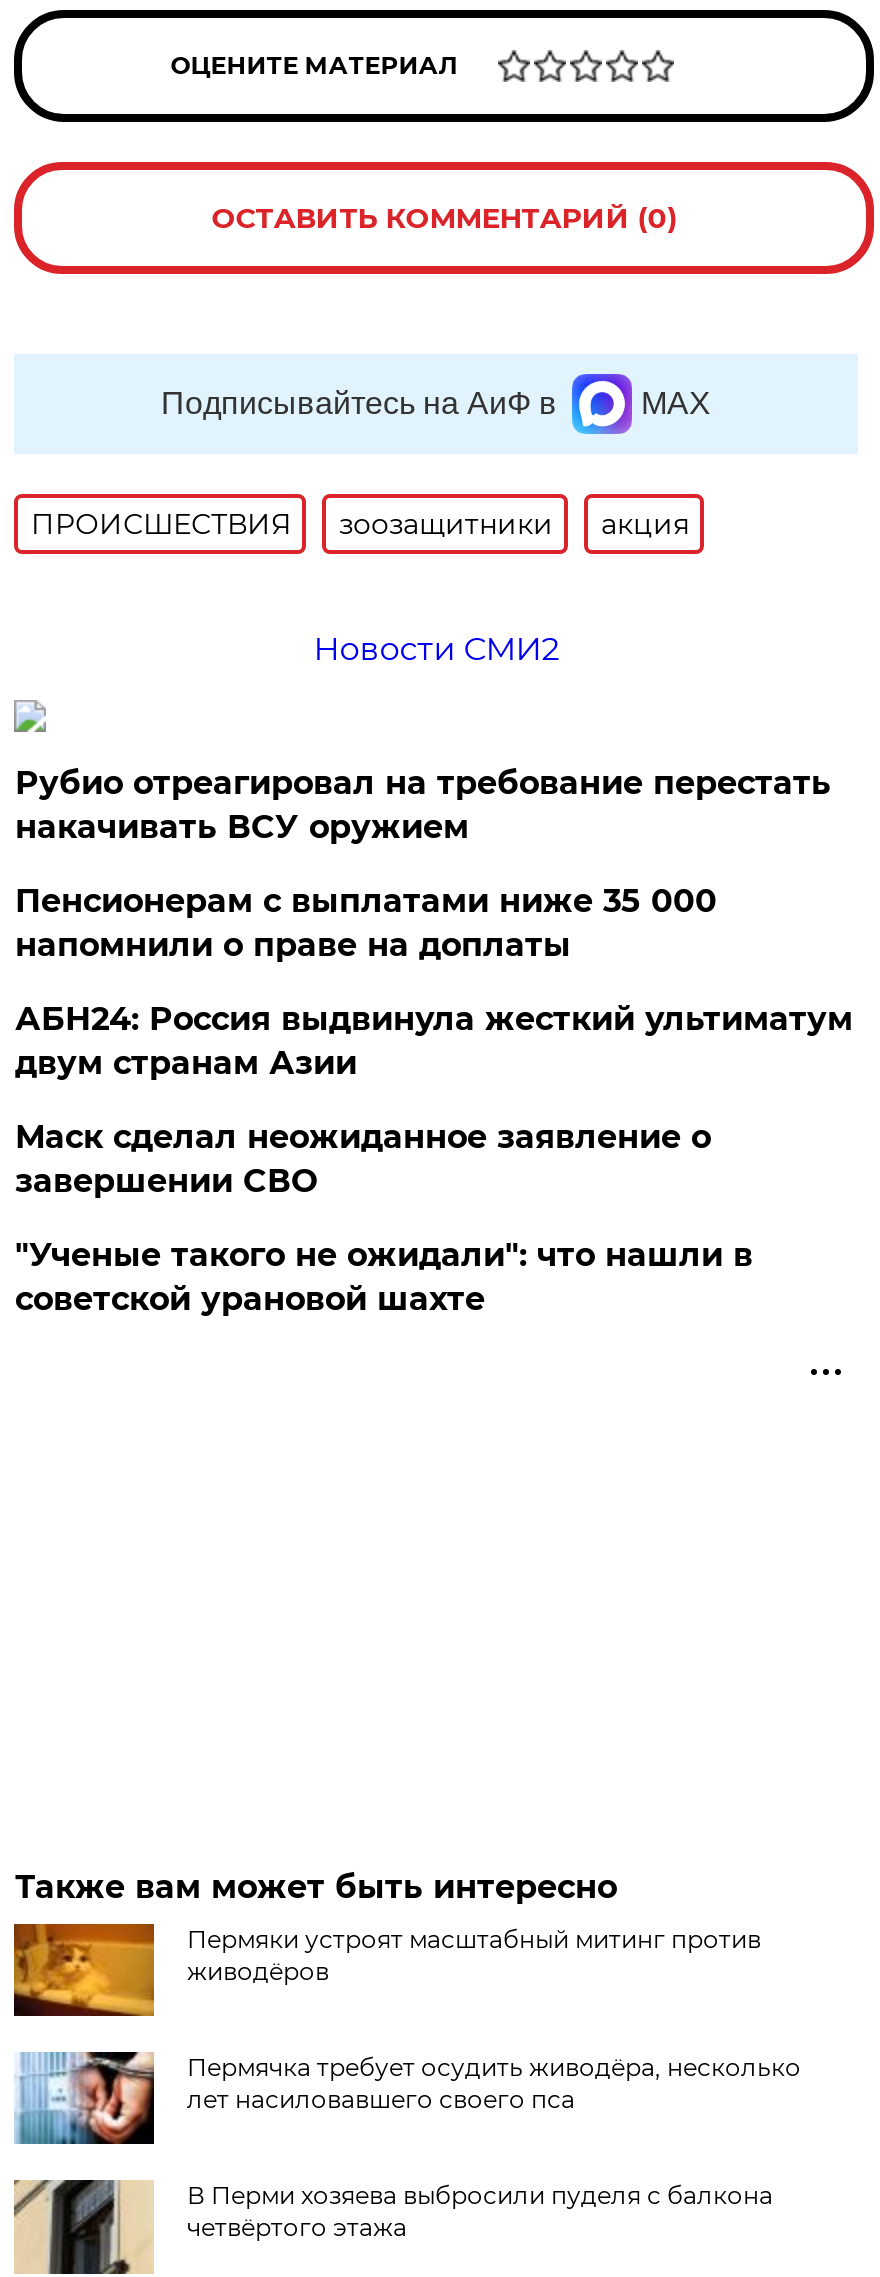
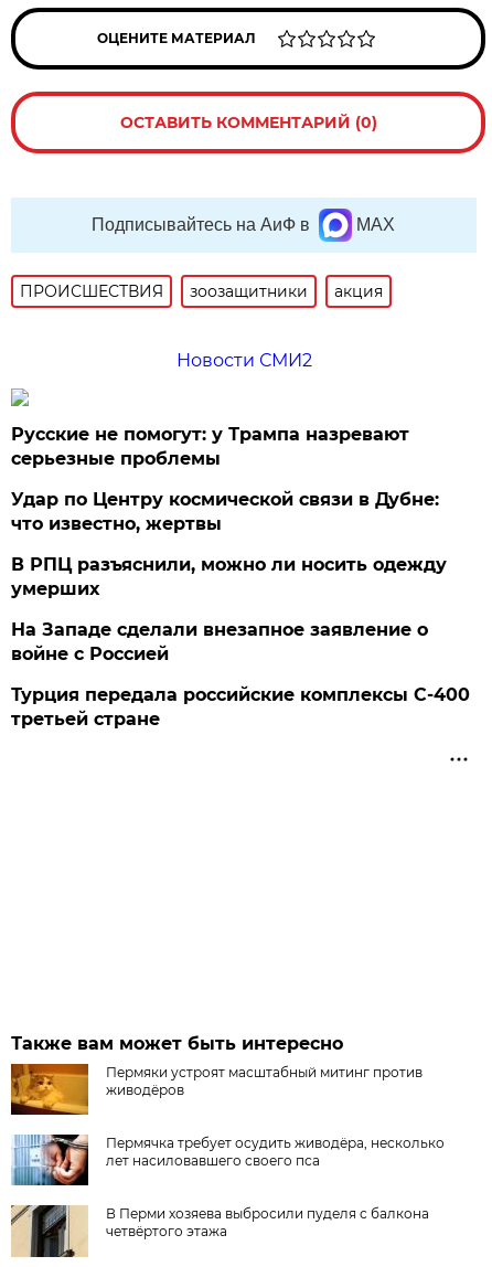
[15,763,831,845] Рубио отреагировал на требование перестать | накачивать ВСУ оружием -> [11,423,410,469] Русские не помогут: у Трампа назревают | серьезные проблемы
[15,881,717,963] Пенсионерам с выплатами ниже 35 000 | напомнили о праве на доплаты -> [11,488,439,534] Удар по Центру космической связи в Дубне: | что известно, жертвы
[15,999,853,1081] АБН24: Россия выдвинула жесткий ультиматум | двум странам Азии -> [11,554,447,599] В РПЦ разъяснили, можно ли носить одежду | умерших
[15,1117,711,1199] Маск сделал неожиданное заявление о | завершении СВО -> [11,619,428,664] На Западе сделали внезапное заявление о | войне с Россией
[15,1235,753,1317] "Ученые такого не ожидали": что нашли в | советской урановой шахте -> [11,684,470,729] Турция передала российские комплексы С-400 | третьей стране

